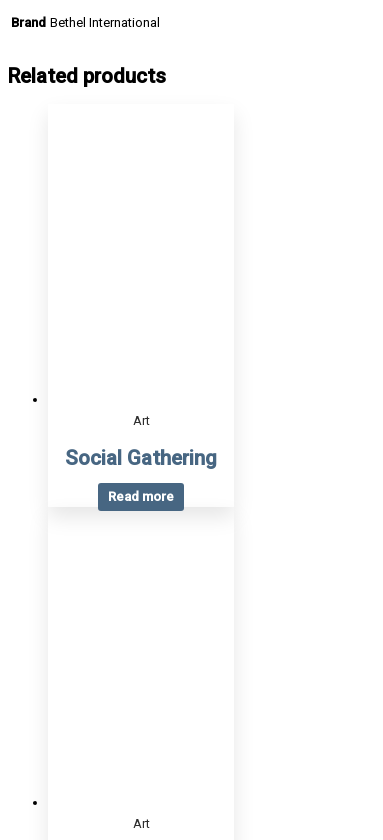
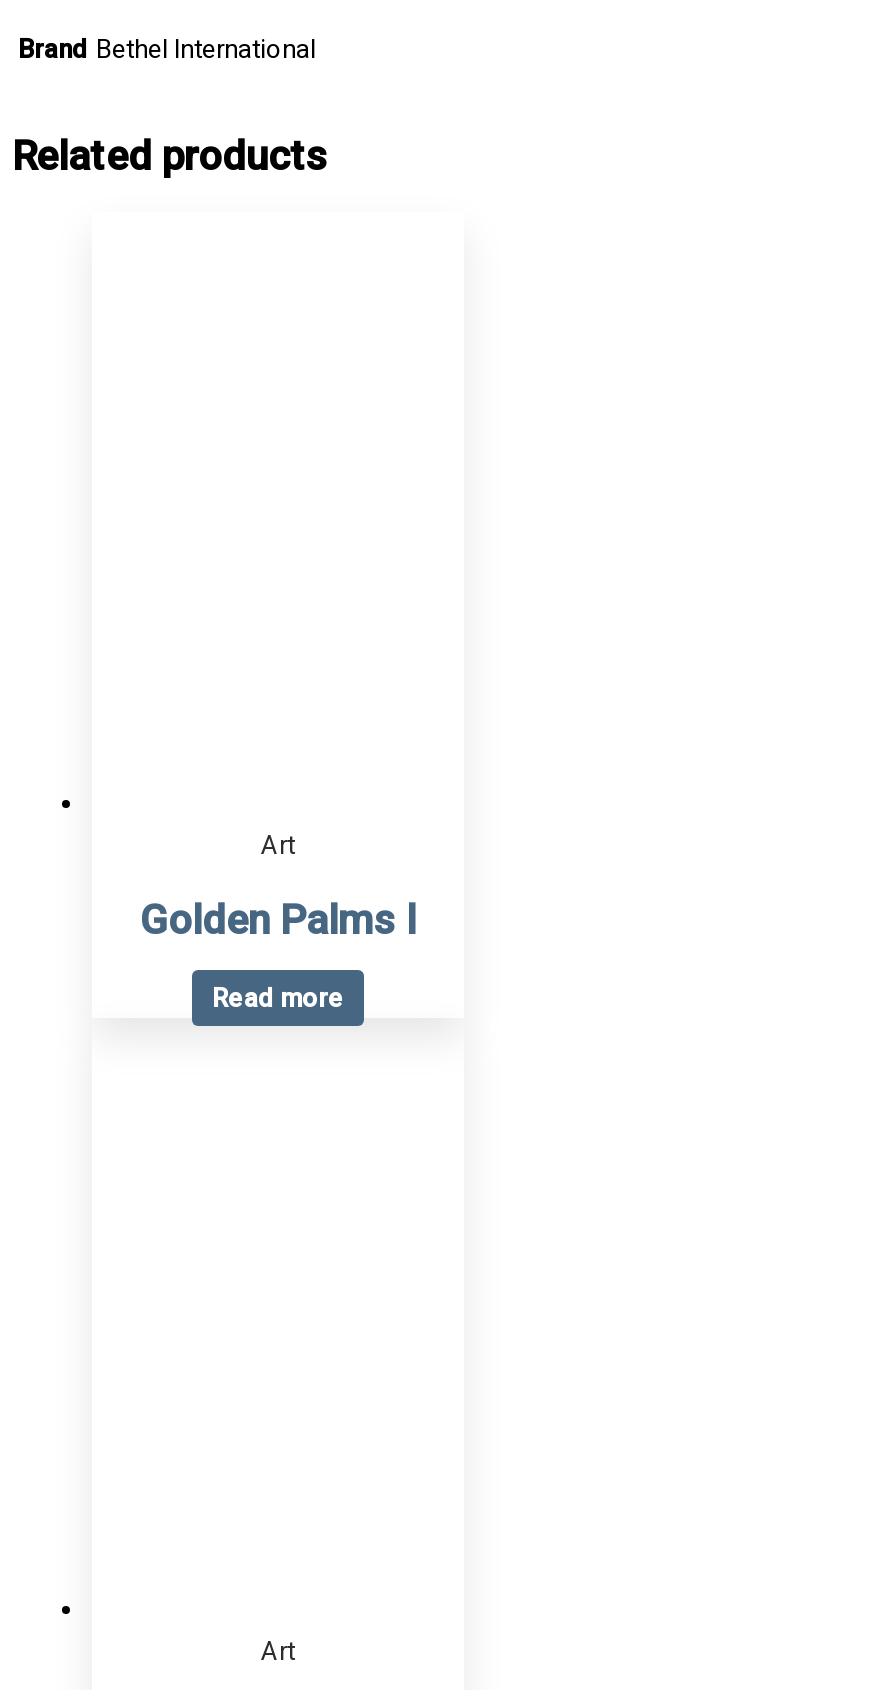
[65,446,217,470] Social Gathering -> [140,897,416,945] Golden Palms l

